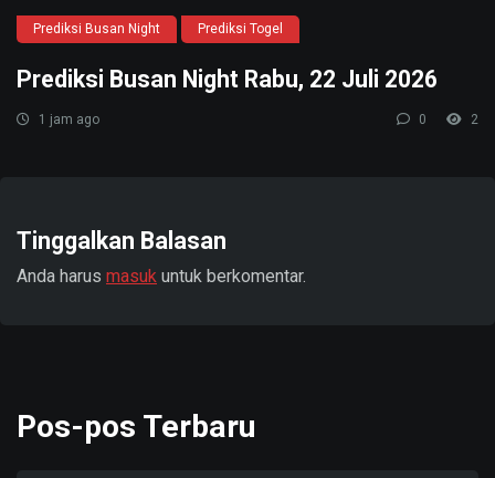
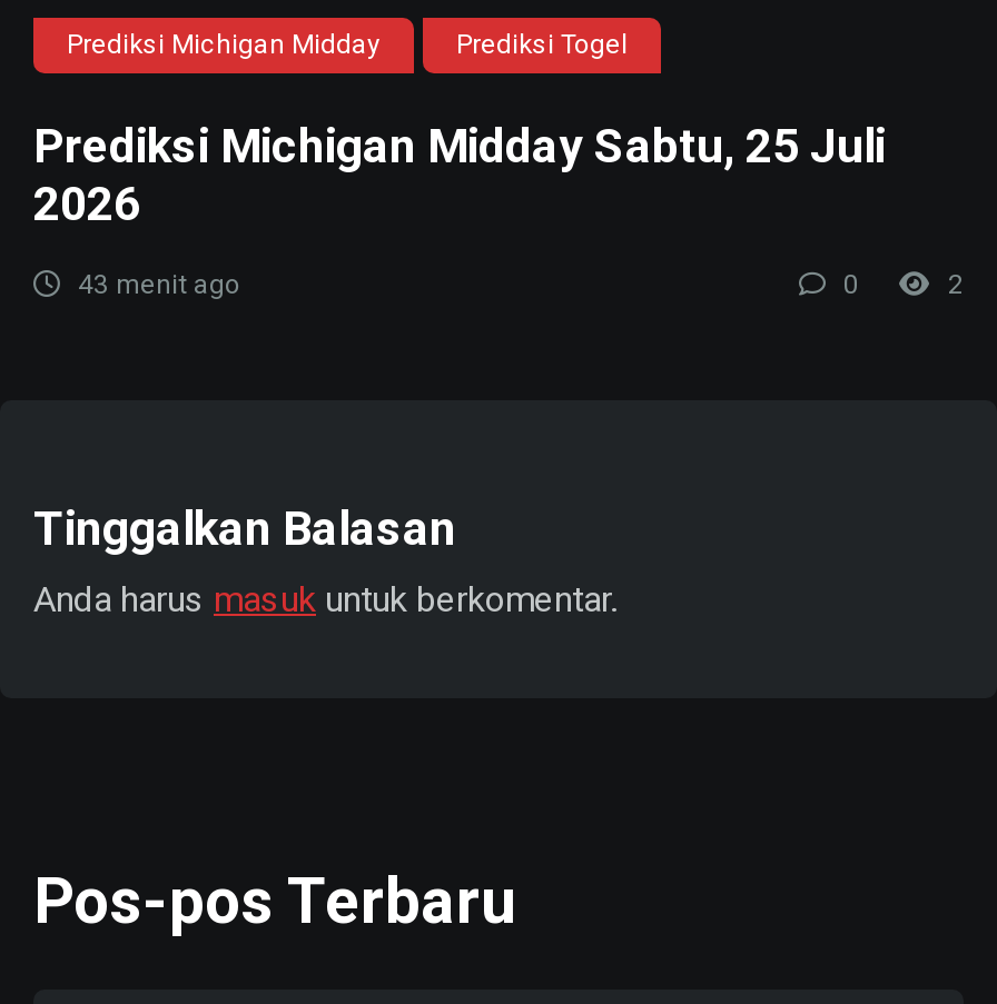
[33,21,160,37] Prediksi Busan Night -> [67,29,381,60] Prediksi Michigan Midday
[17,66,438,93] Prediksi Busan Night Rabu, 22 Juli 2026 -> [33,118,886,232] Prediksi Michigan Midday Sabtu, 25 Juli | 2026
[35,112,99,127] 1 jam ago -> [71,270,240,301] 43 menit ago

